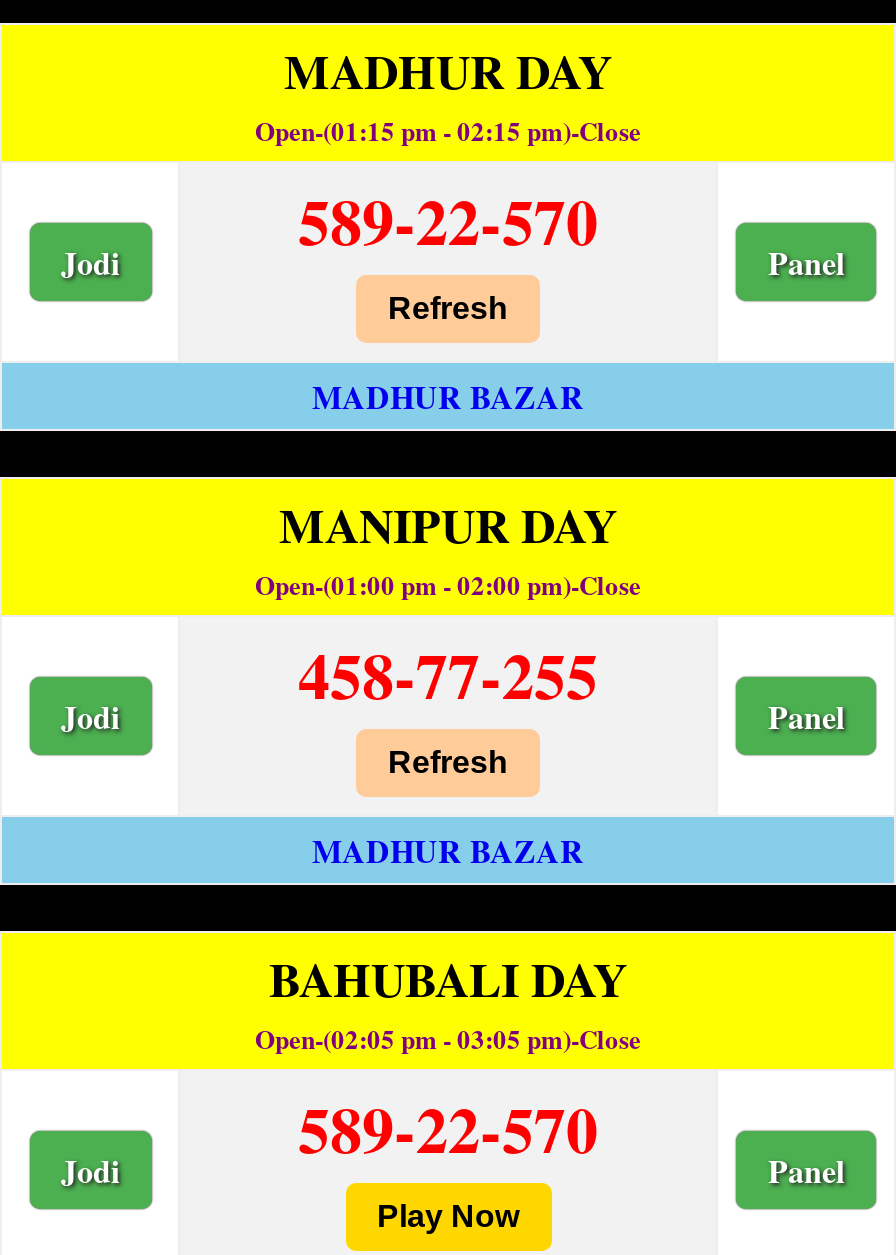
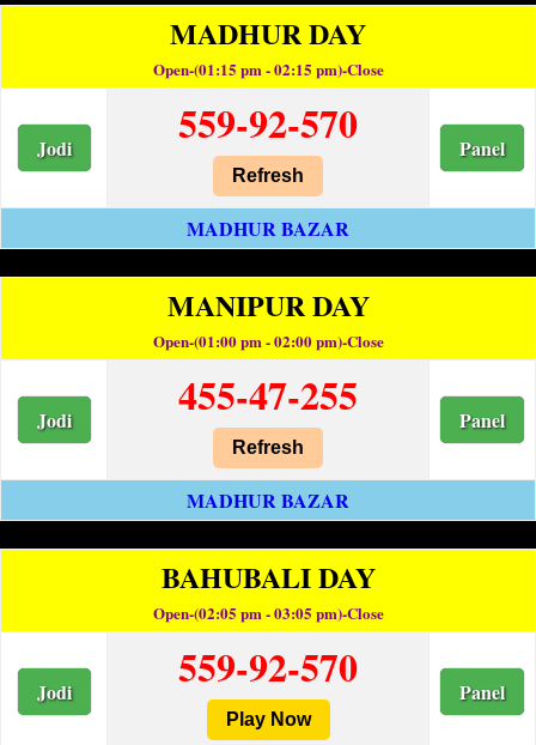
[298,173,598,267] 589-22-570 -> [178,94,358,151] 559-92-570
[298,627,598,721] 458-77-255 -> [178,366,358,423] 455-47-255
[298,1081,598,1175] 589-22-570 -> [178,638,358,694] 559-92-570

